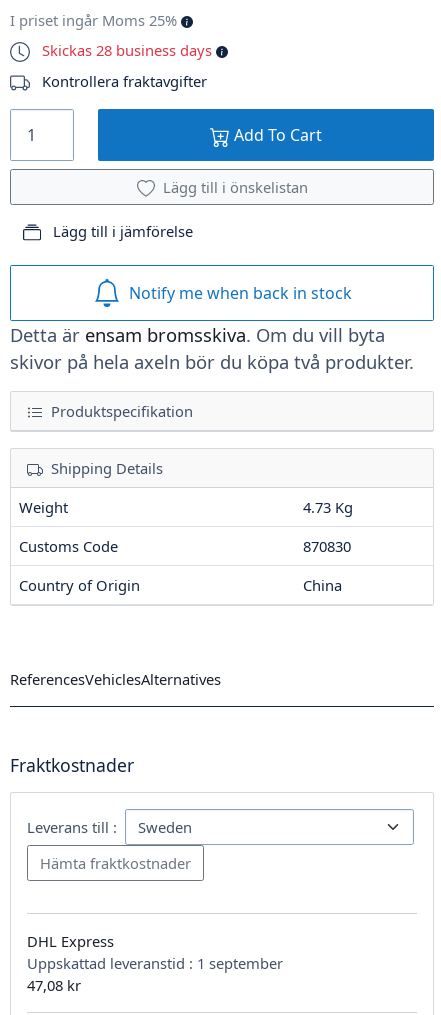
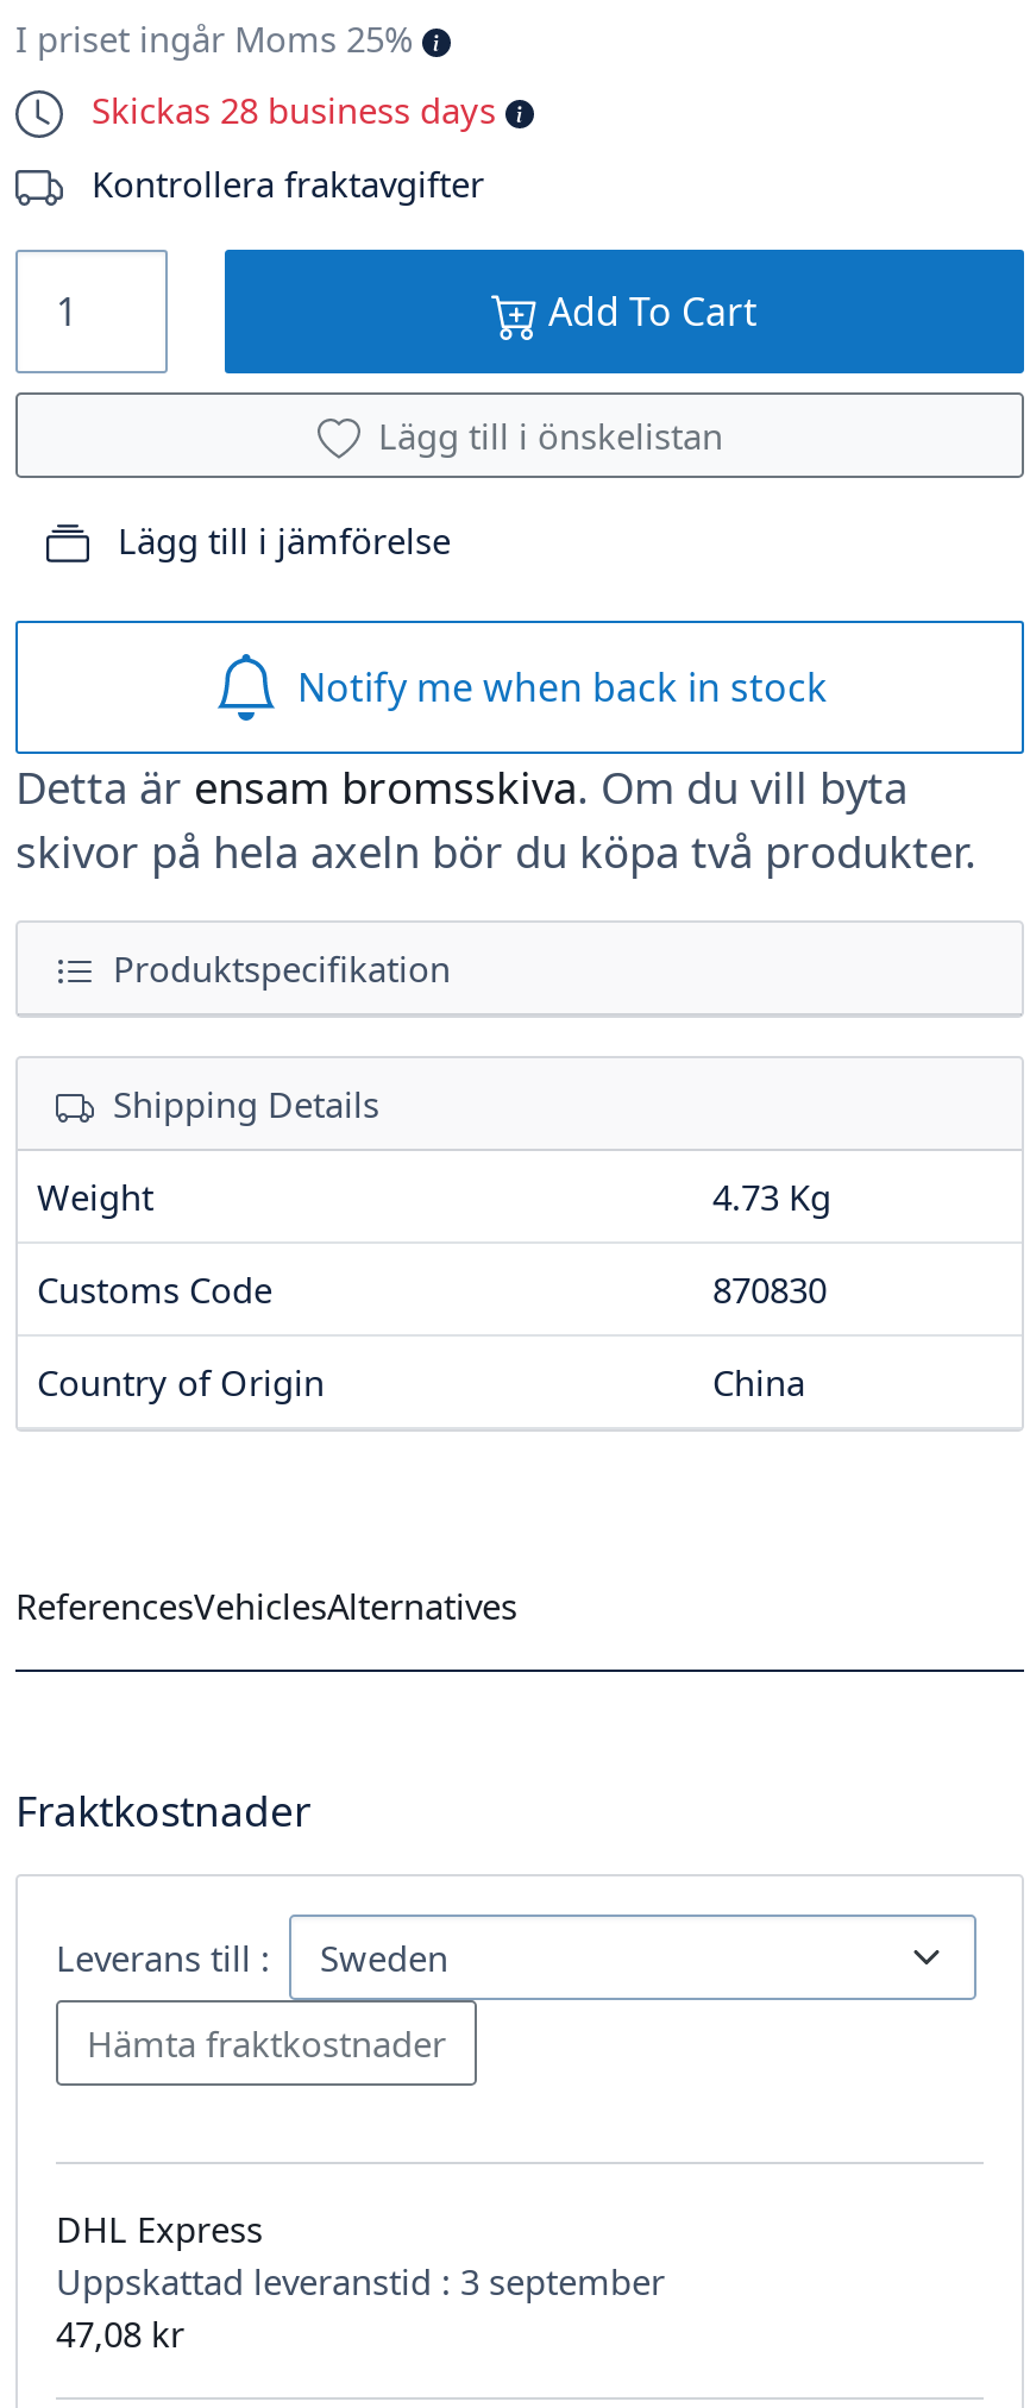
[27,953,283,973] Uppskattad leveranstid : 1 september -> [56,2258,665,2306] Uppskattad leveranstid : 3 september

